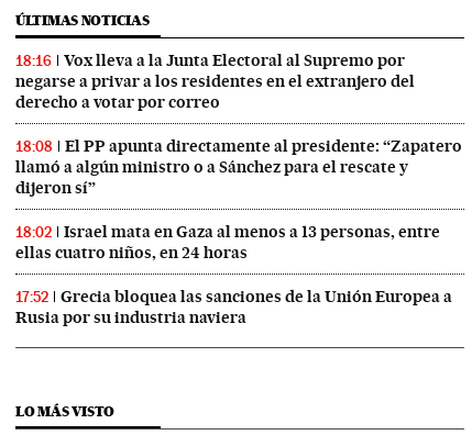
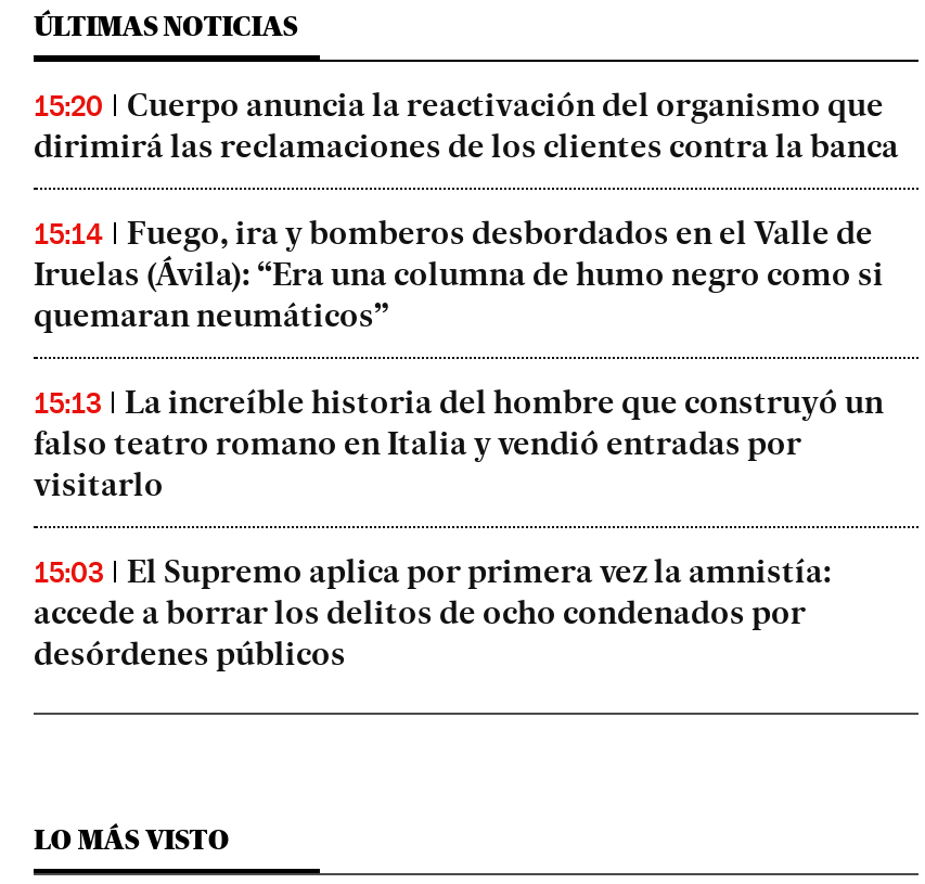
[15,51,415,112] 18:16 | Vox lleva a la Junta Electoral al Supremo por | negarse a privar a los residentes en el extranjero del | derecho a votar por correo -> [34,86,899,166] 15:20 | Cuerpo anuncia la reactivación del organismo que | dirimirá las reclamaciones de los clientes contra la banca
[15,136,462,198] 18:08 | El PP apunta directamente al presidente: “Zapatero | llamó a algún ministro o a Sánchez para el rescate y | dijeron sí” -> [34,214,884,336] 15:14 | Fuego, ira y bomberos desbordados en el Valle de | Iruelas (Ávila): “Era una columna de humo negro como si | quemaran neumáticos”
[15,222,440,263] 18:02 | Israel mata en Gaza al menos a 13 personas, entre | ellas cuatro niños, en 24 horas -> [34,383,884,505] 15:13 | La increíble historia del hombre que construyó un | falso teatro romano en Italia y vendió entradas por | visitarlo
[15,287,452,328] 17:52 | Grecia bloquea las sanciones de la Unión Europea a | Rusia por su industria naviera -> [34,553,832,674] 15:03 | El Supremo aplica por primera vez la amnistía: | accede a borrar los delitos de ocho condenados por | desórdenes públicos

